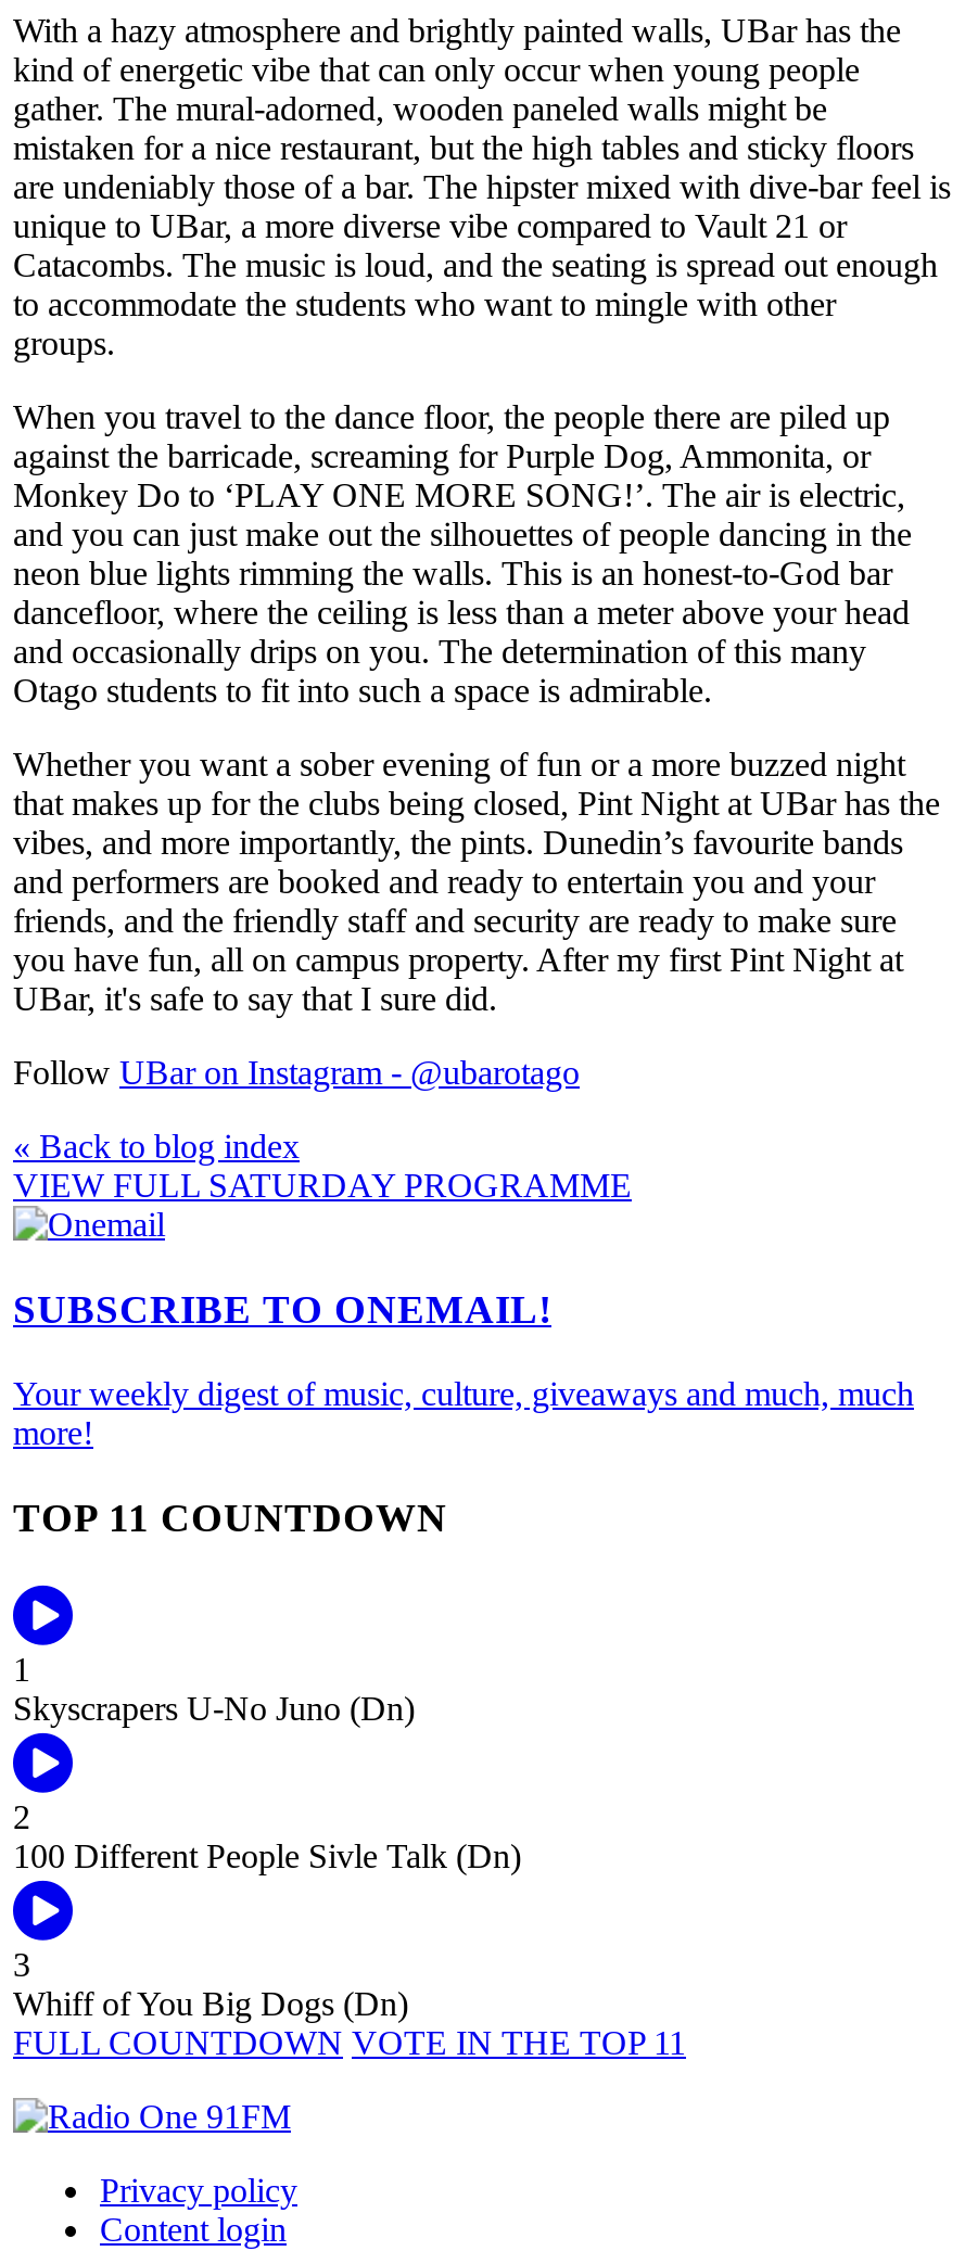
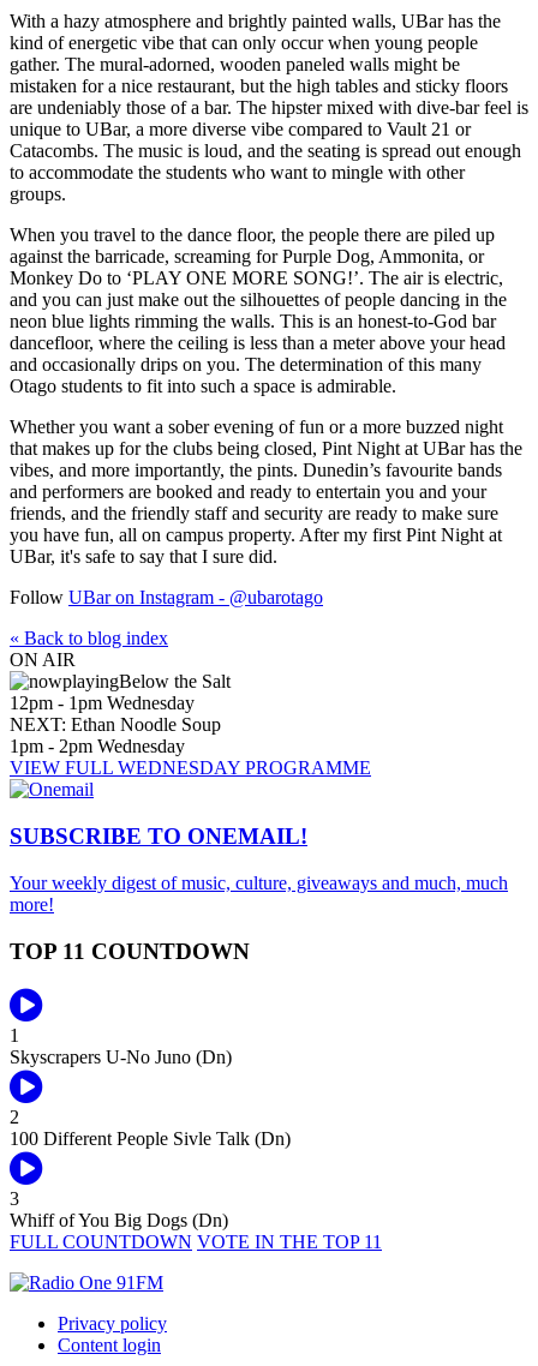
[13,1168,632,1205] VIEW FULL SATURDAY PROGRAMME -> [10,650,371,778] ON AIR | Below the Salt | 12pm - 1pm Wednesday | NEXT: Ethan Noodle Soup | 1pm - 2pm Wednesday | VIEW FULL WEDNESDAY PROGRAMME

